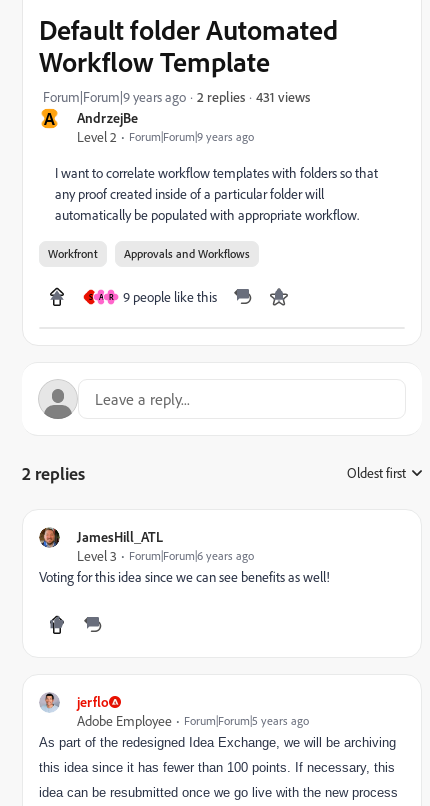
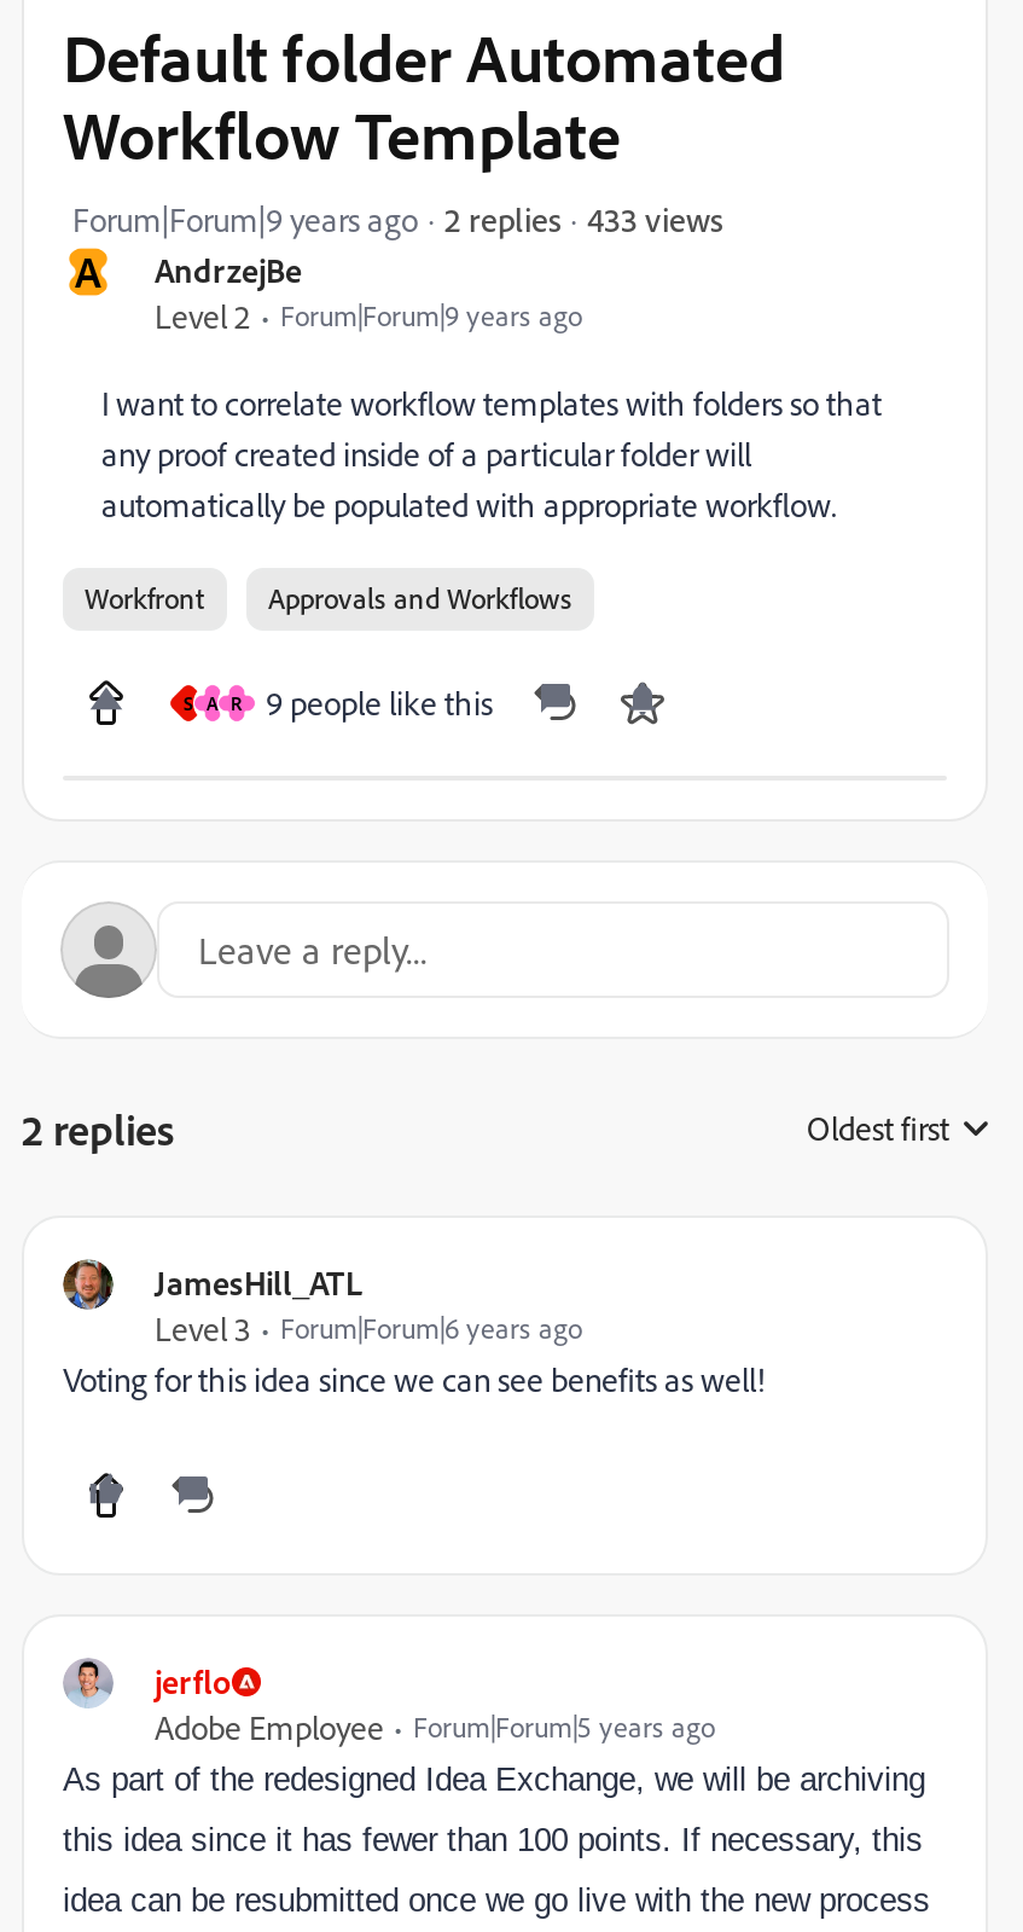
[256,87,310,104] 431 views -> [587,197,722,238] 433 views

